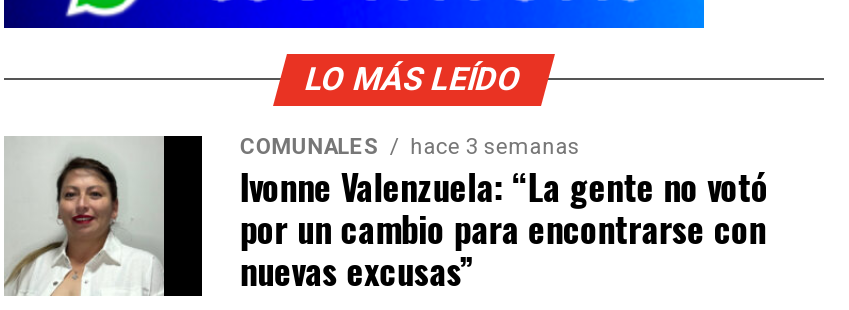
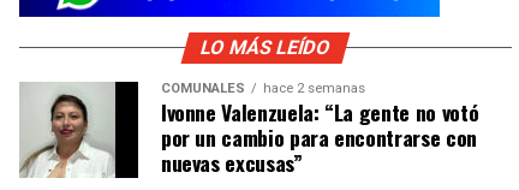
[240,135,580,161] COMUNALES hace 3 semanas -> [161,81,365,97] COMUNALES hace 2 semanas

